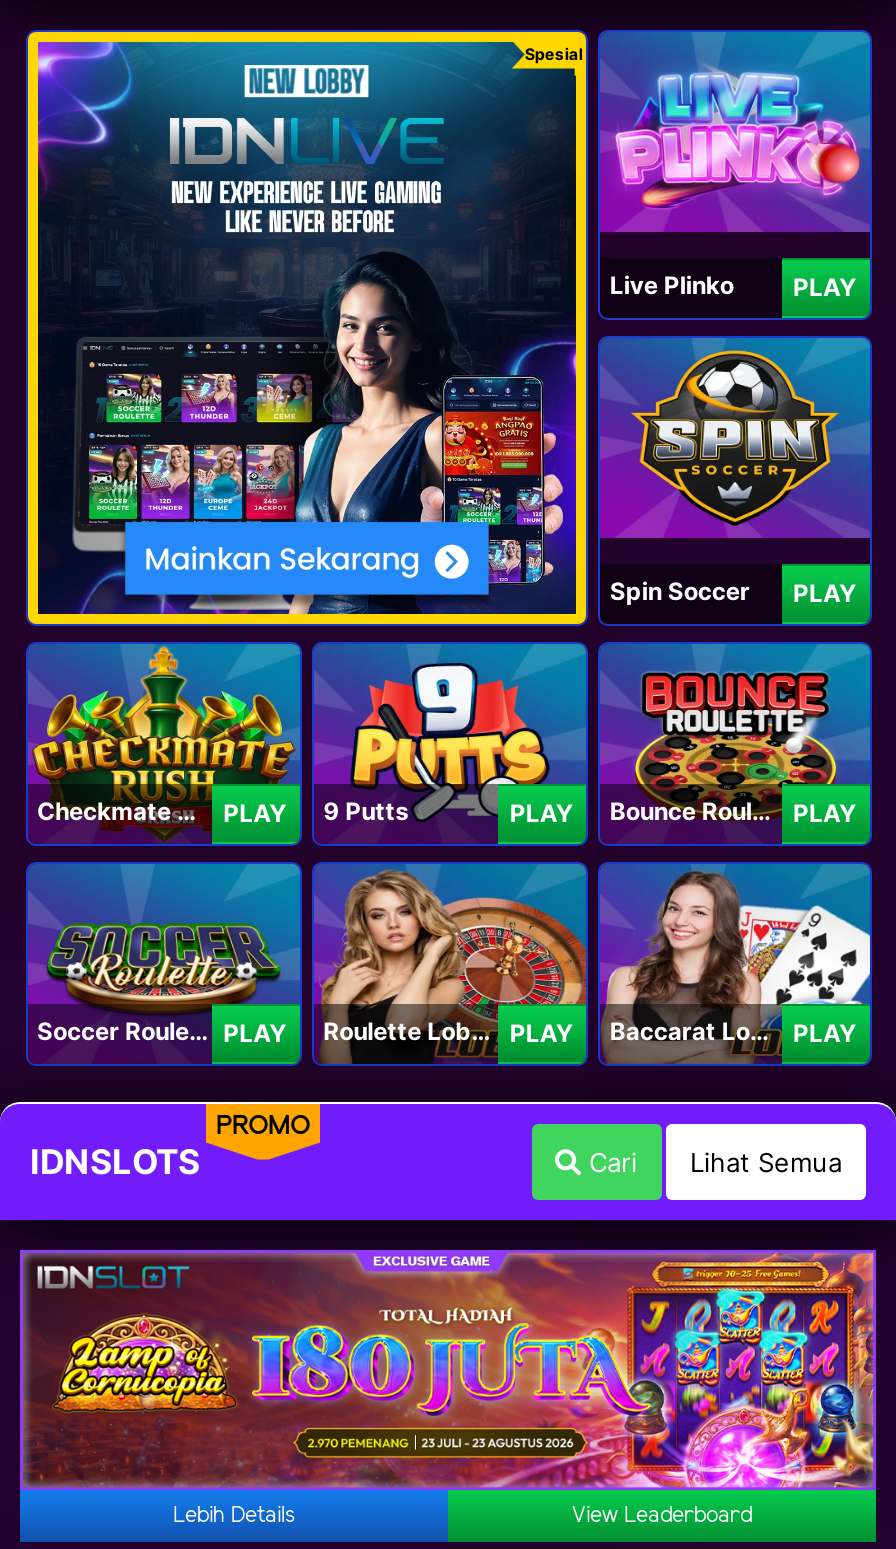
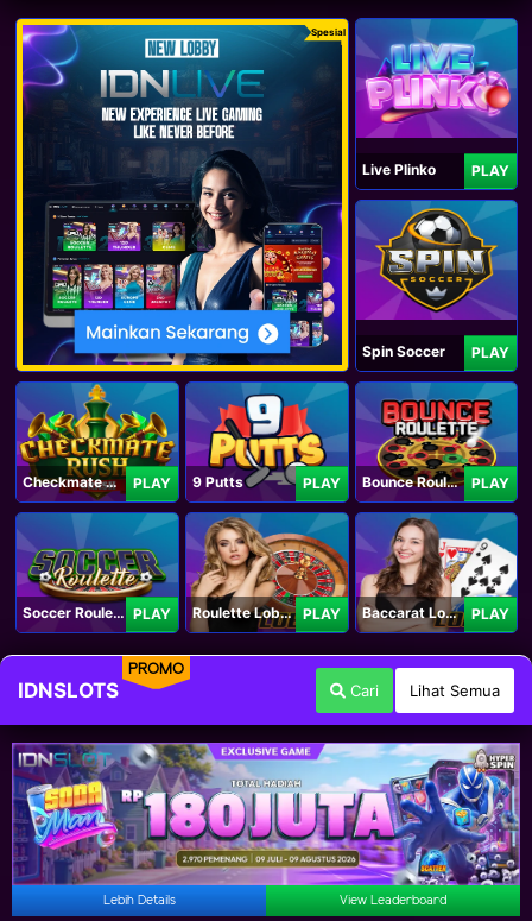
[22,1250,876,1492] [image] -> [13,743,520,887] [image]

